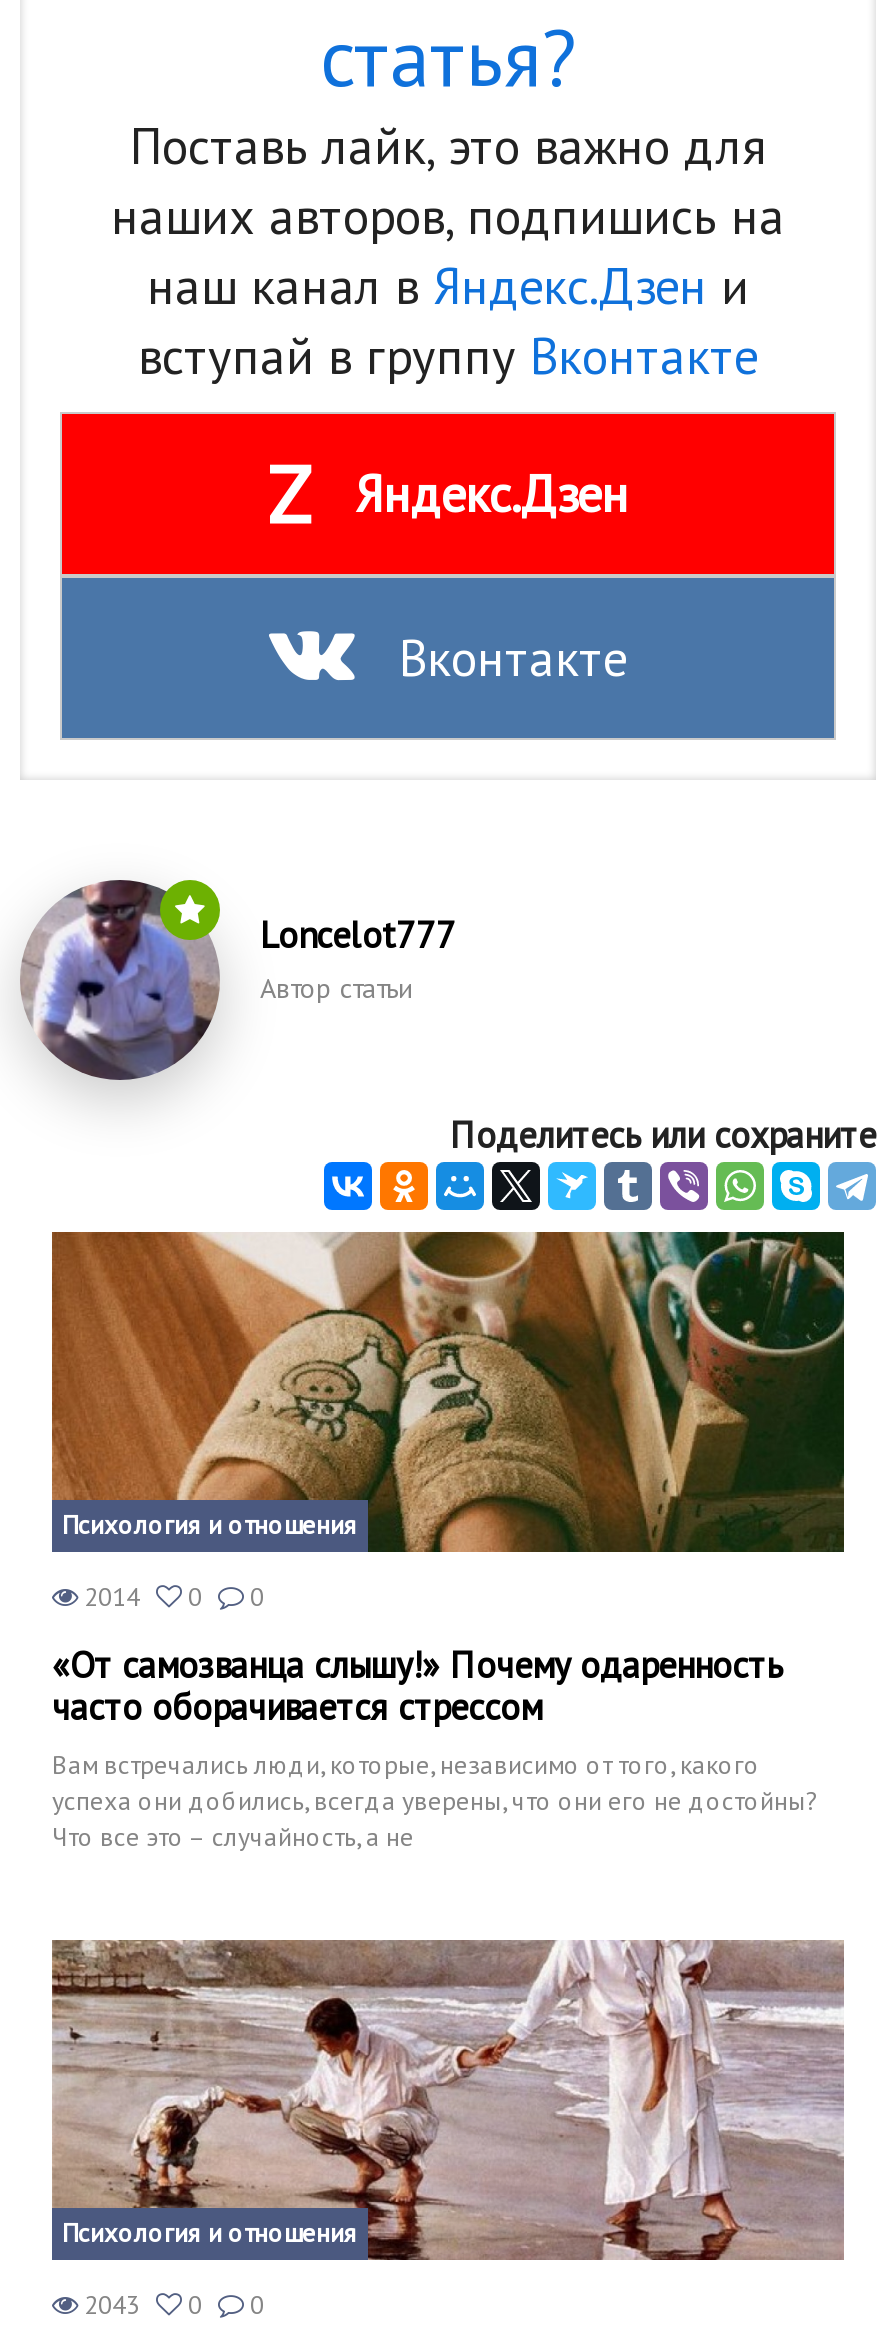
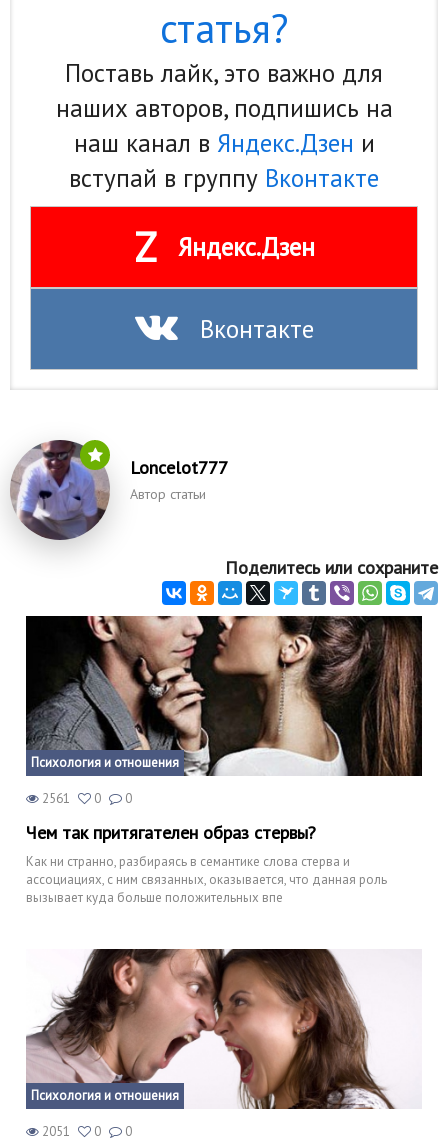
[50,1230,846,1614] [image] | 2014 0 0 -> [25,615,422,807] [image] | 2561 0 0
[52,1642,816,1854] «От самозванца слышу!» Почему одаренность | часто оборачивается стрессом | Вам встречались люди, которые, независимо от того, какого | успеха они добились, всегда уверены, что они его не достойны? | Что все это – случайность, а не -> [26,821,387,906] Чем так притягателен образ стервы? | Как ни странно, разбираясь в семантике слова стерва и | ассоциациях, с ним связанных, оказывается, что данная роль | вызывает куда больше положительных впе
[50,1938,846,2322] [image] | 2043 0 0 -> [26,948,421,1140] [image] | 2051 0 0

